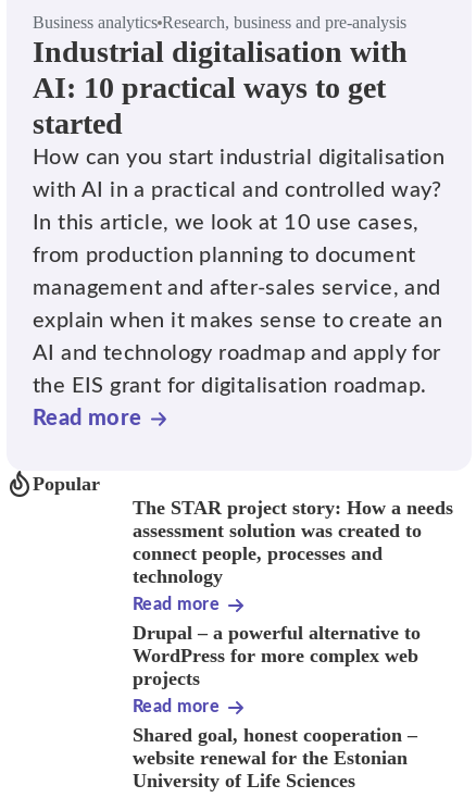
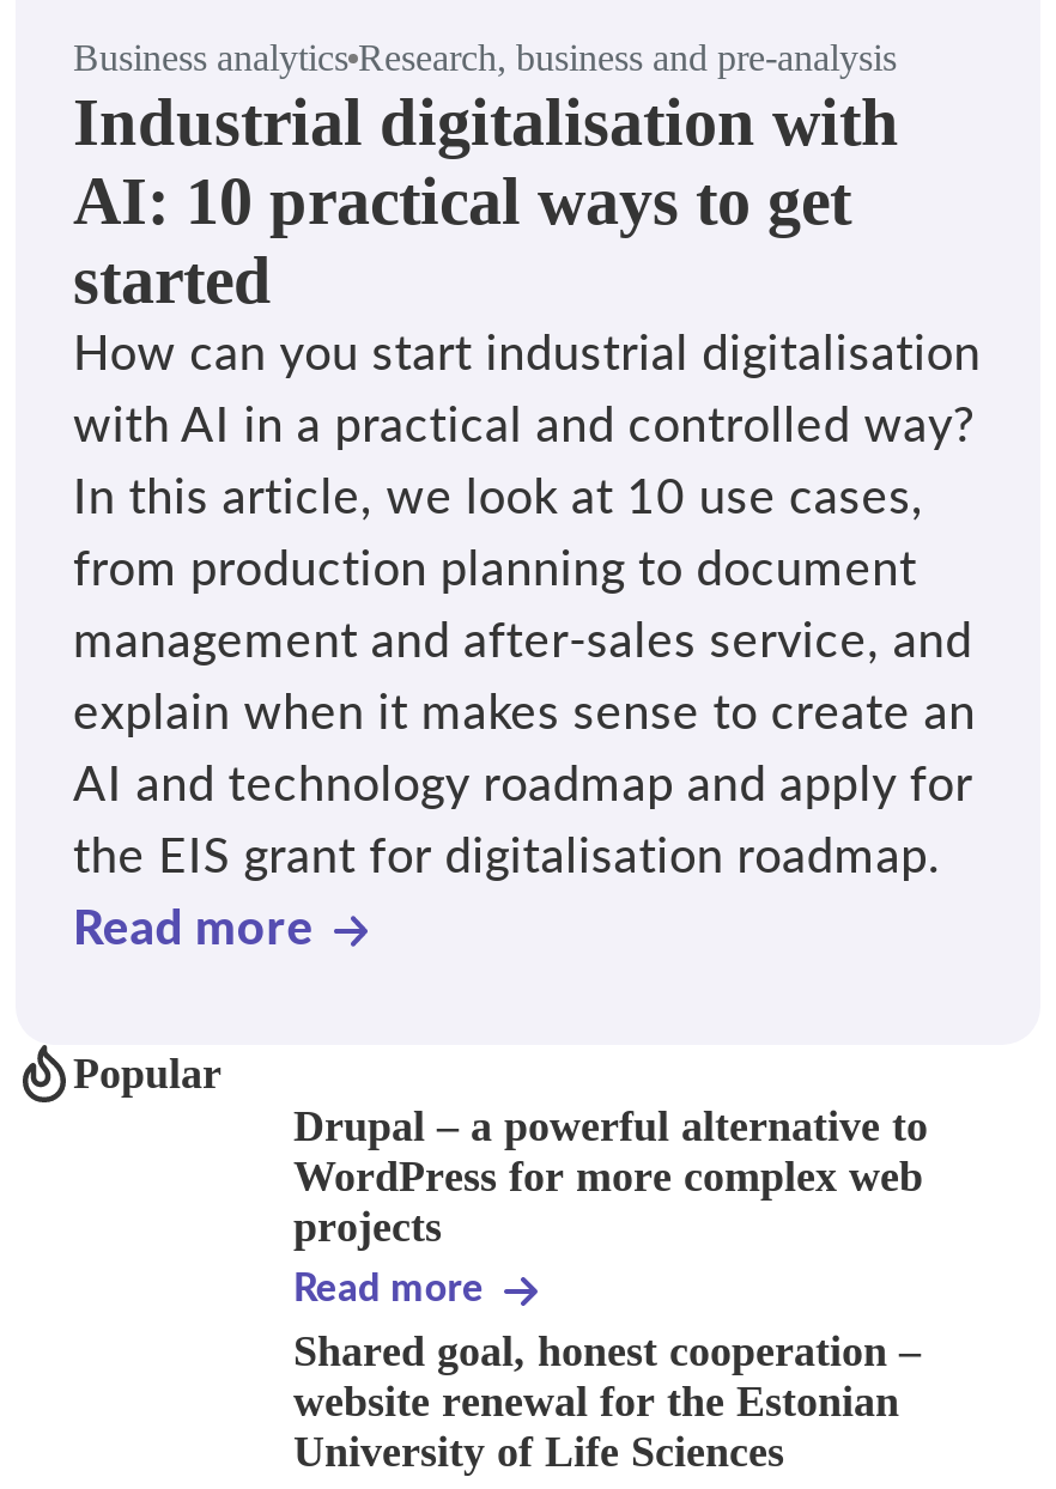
[133,497,453,613] The STAR project story: How a needs | assessment solution was created to | connect people, processes and | technology | Read more -> none

